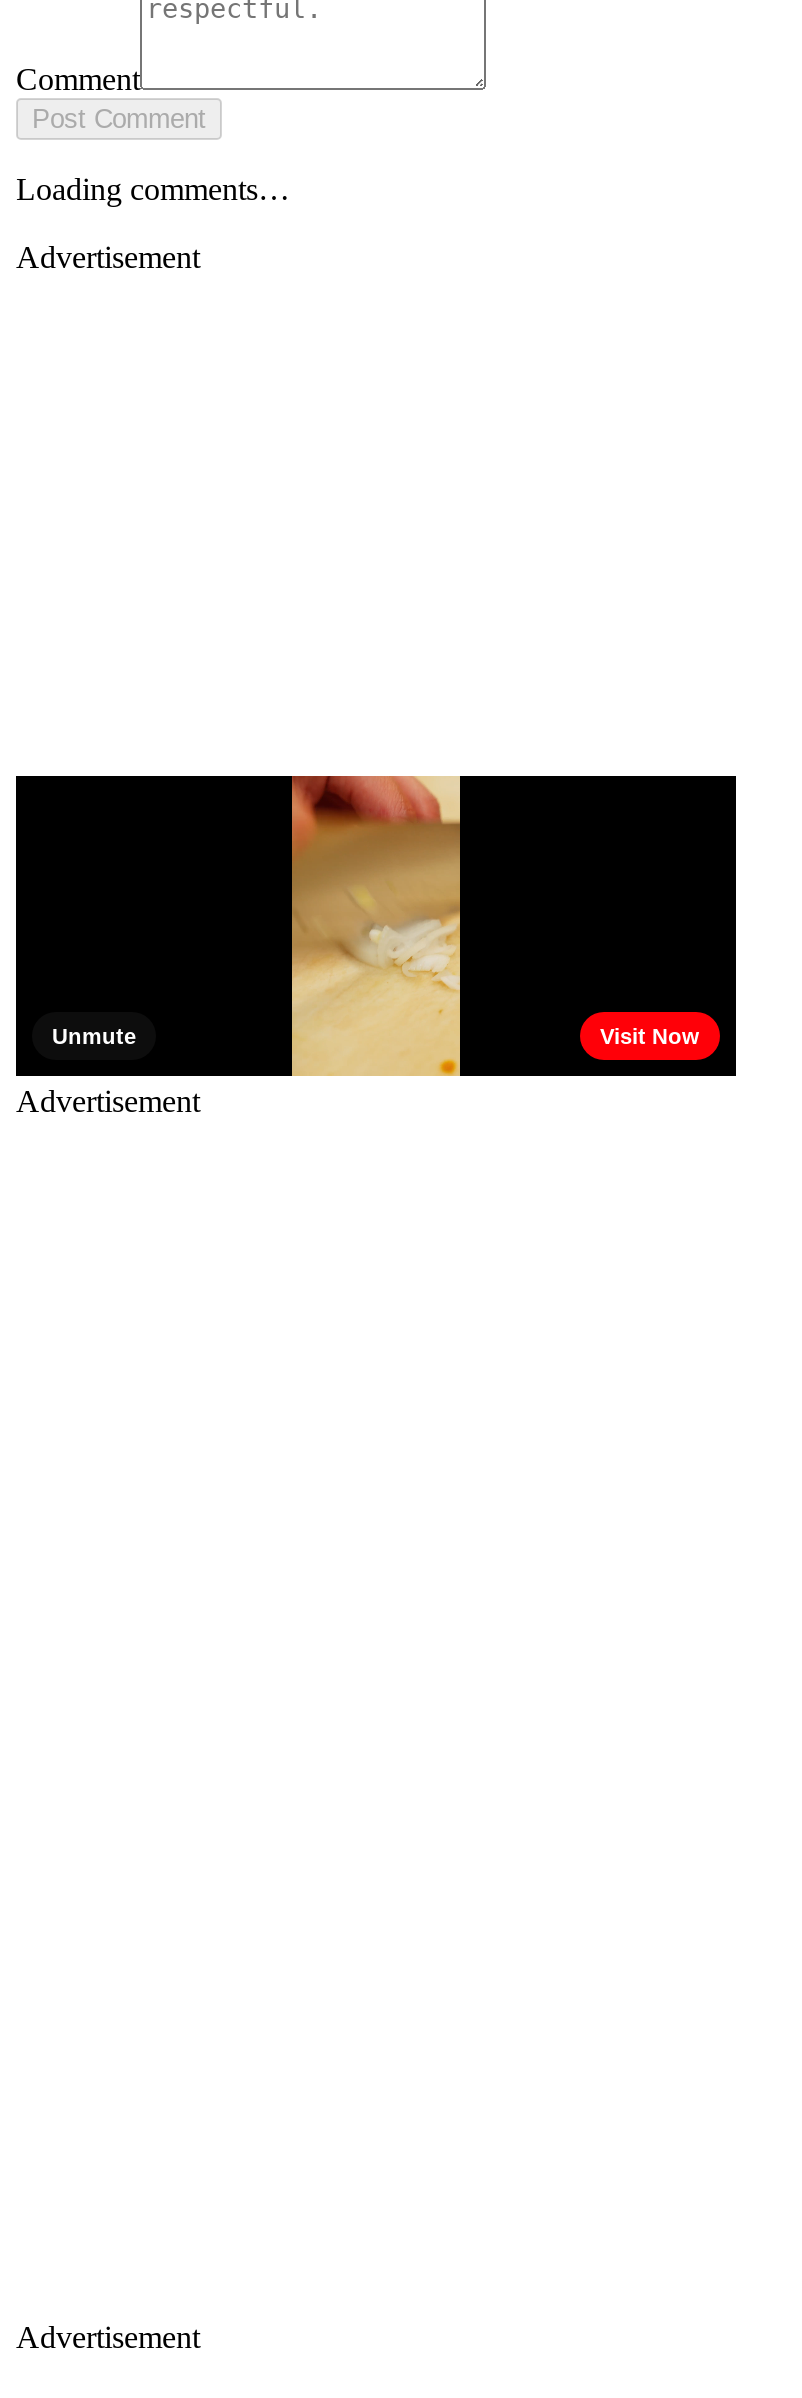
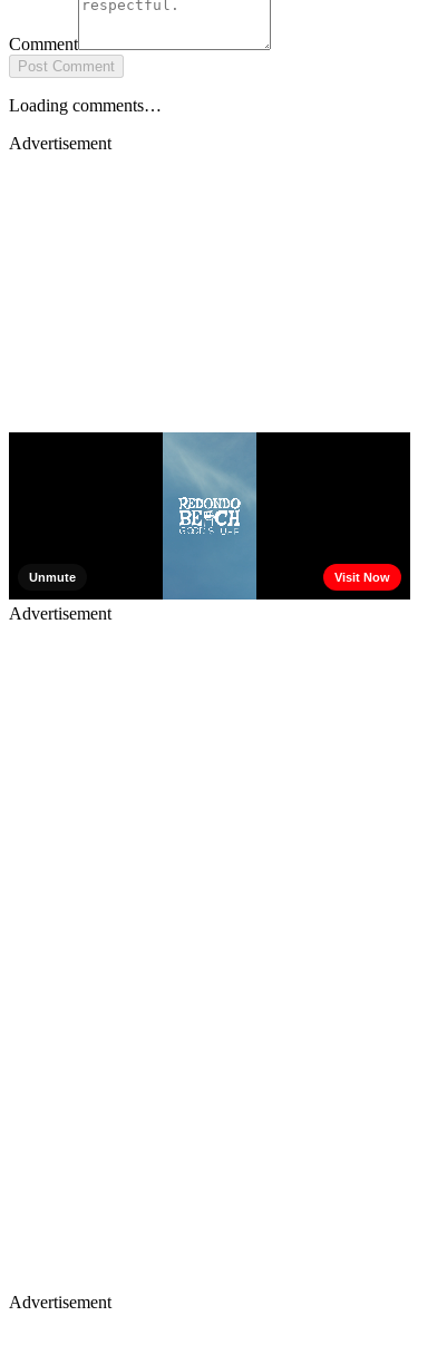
[290,774,462,1078] [image] -> [162,431,257,601] [image]

